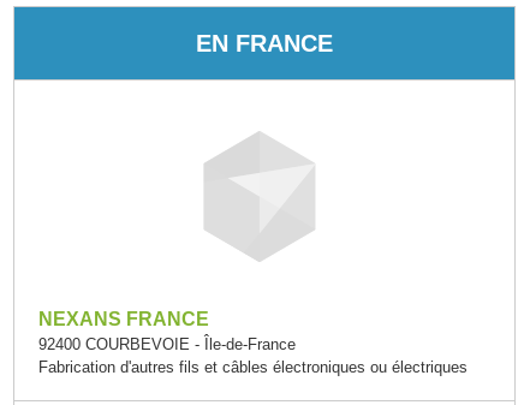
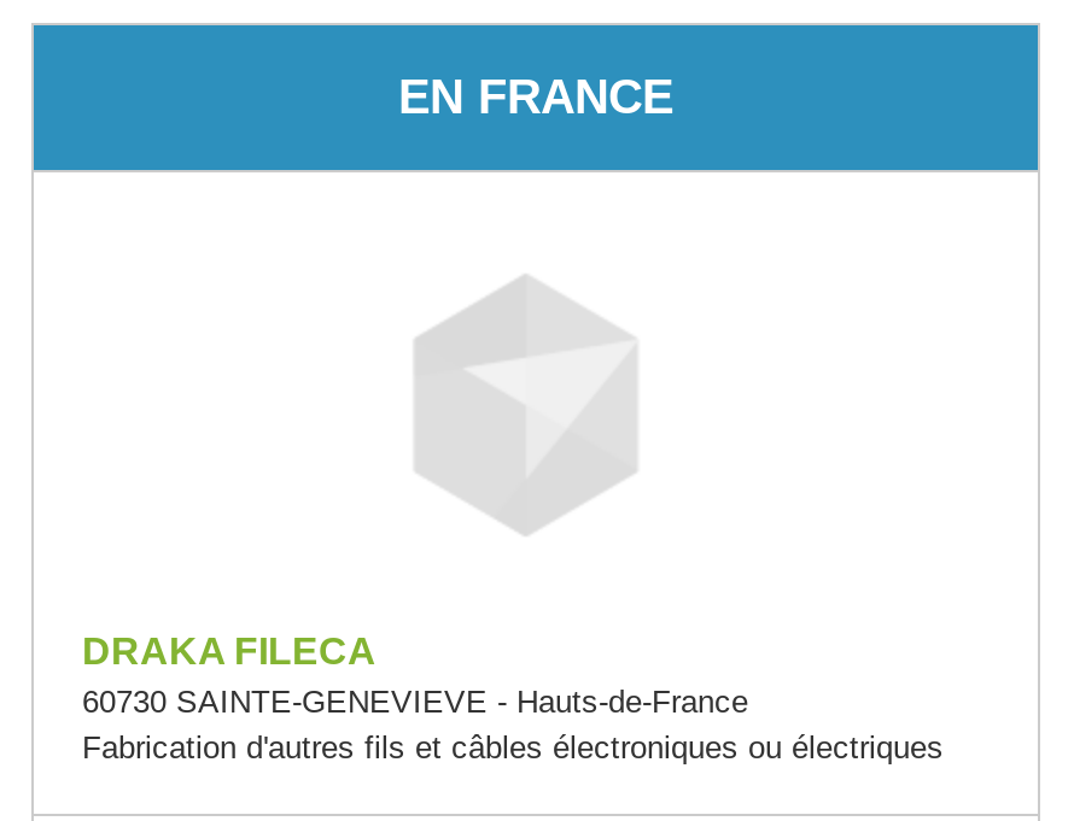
[38,308,296,353] NEXANS FRANCE | 92400 COURBEVOIE - Île-de-France -> [82,630,748,719] DRAKA FILECA | 60730 SAINTE-GENEVIEVE - Hauts-de-France

